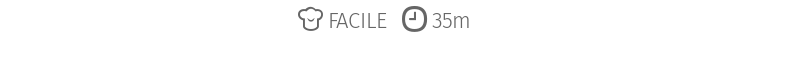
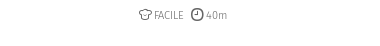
[328,9,470,35] FACILE 35m -> [153,9,226,22] FACILE 40m

